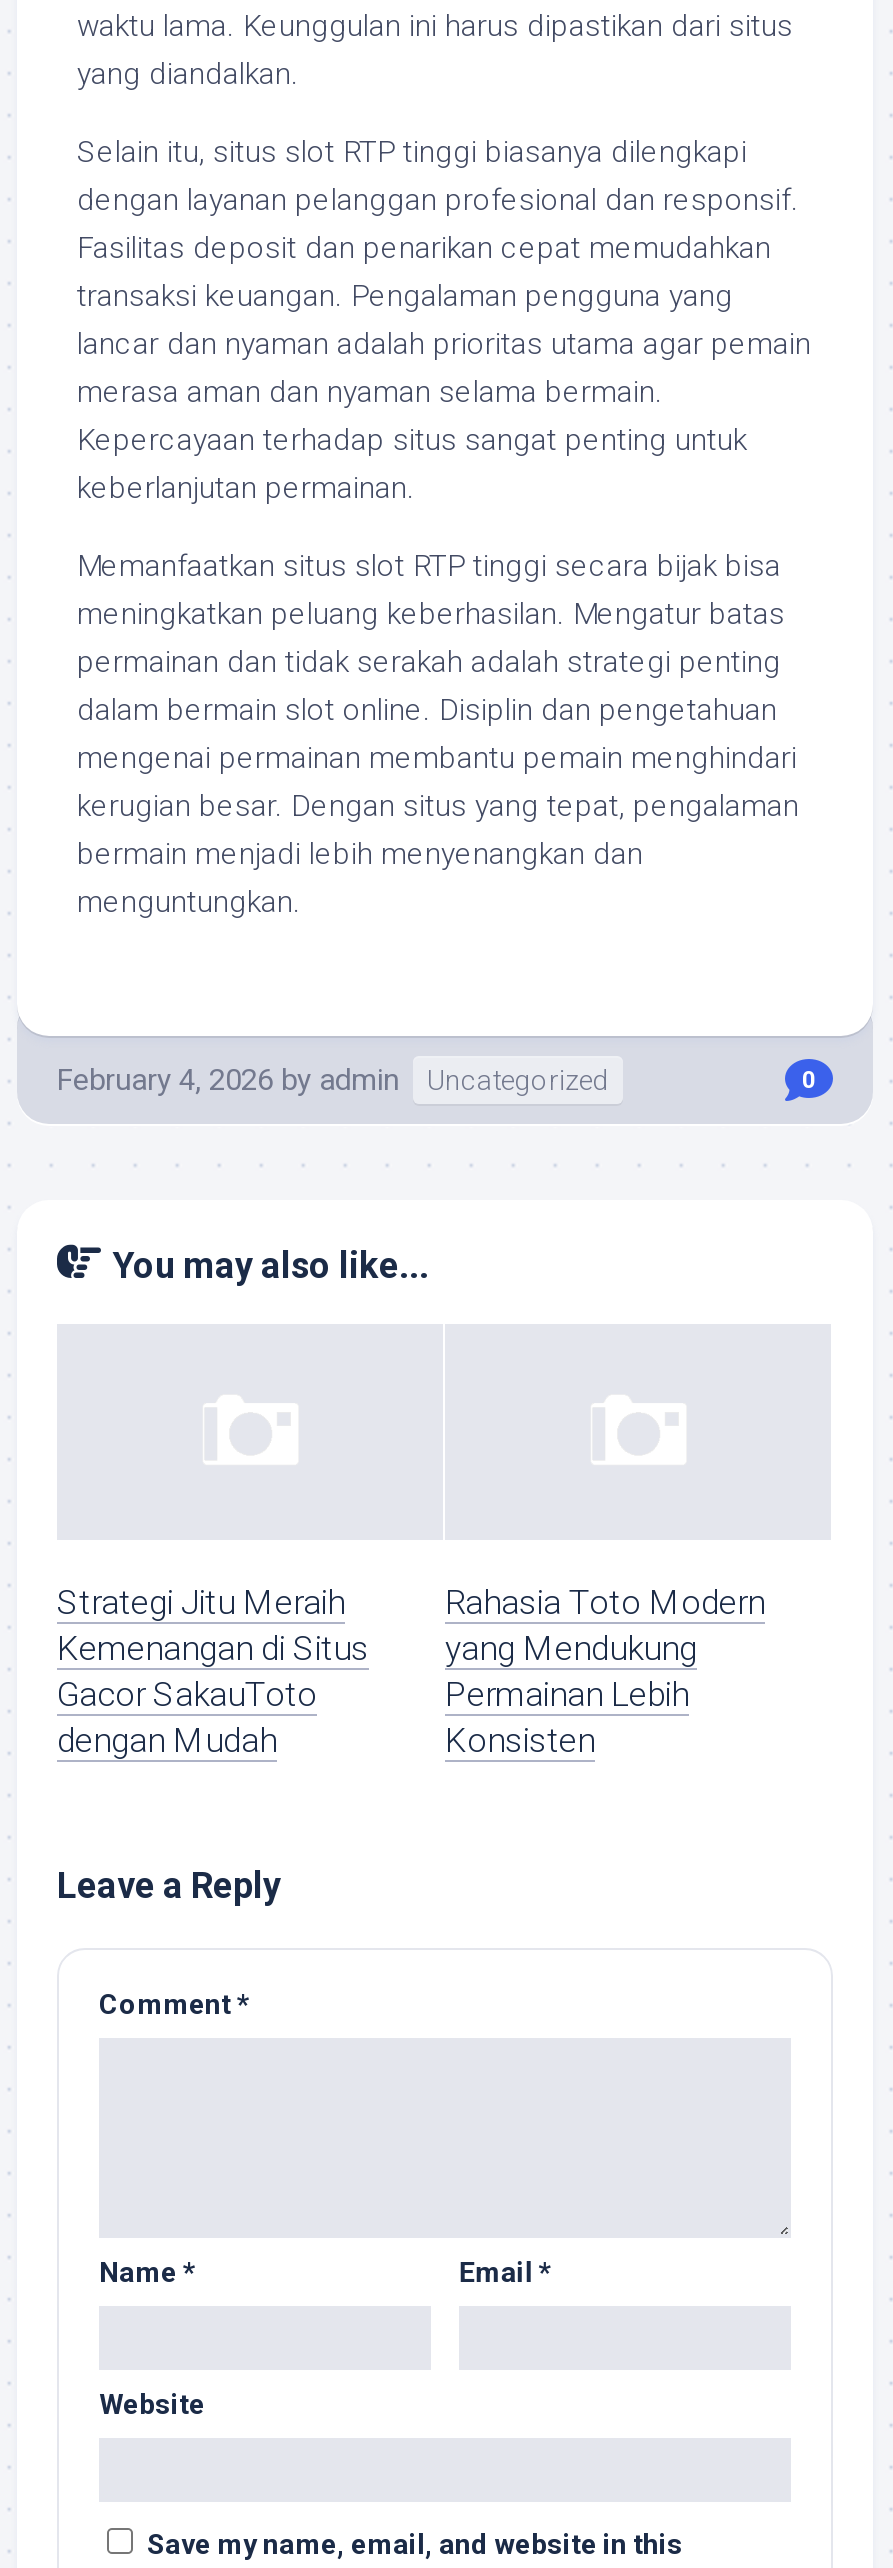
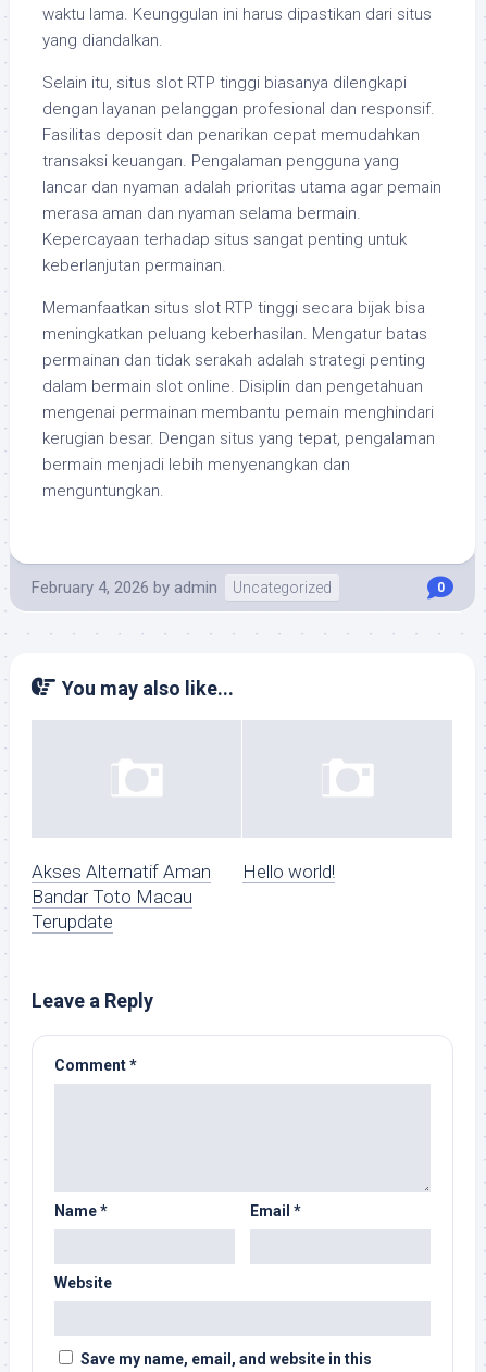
[57,1583,369,1761] Strategi Jitu Meraih | Kemenangan di Situs | Gacor SakauToto | dengan Mudah -> [32,861,211,933] Akses Alternatif Aman | Bandar Toto Macau | Terupdate
[445,1583,765,1761] Rahasia Toto Modern | yang Mendukung | Permainan Lebih | Konsisten -> [242,861,335,883] Hello world!

